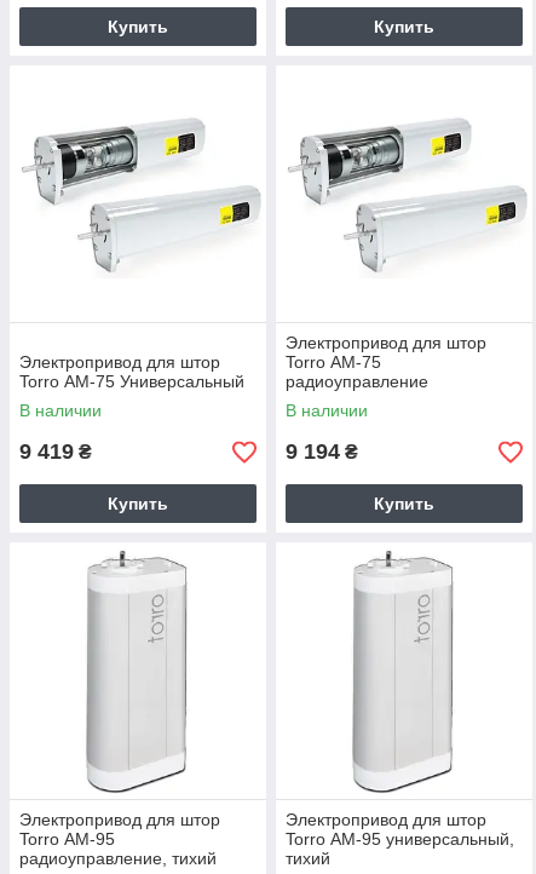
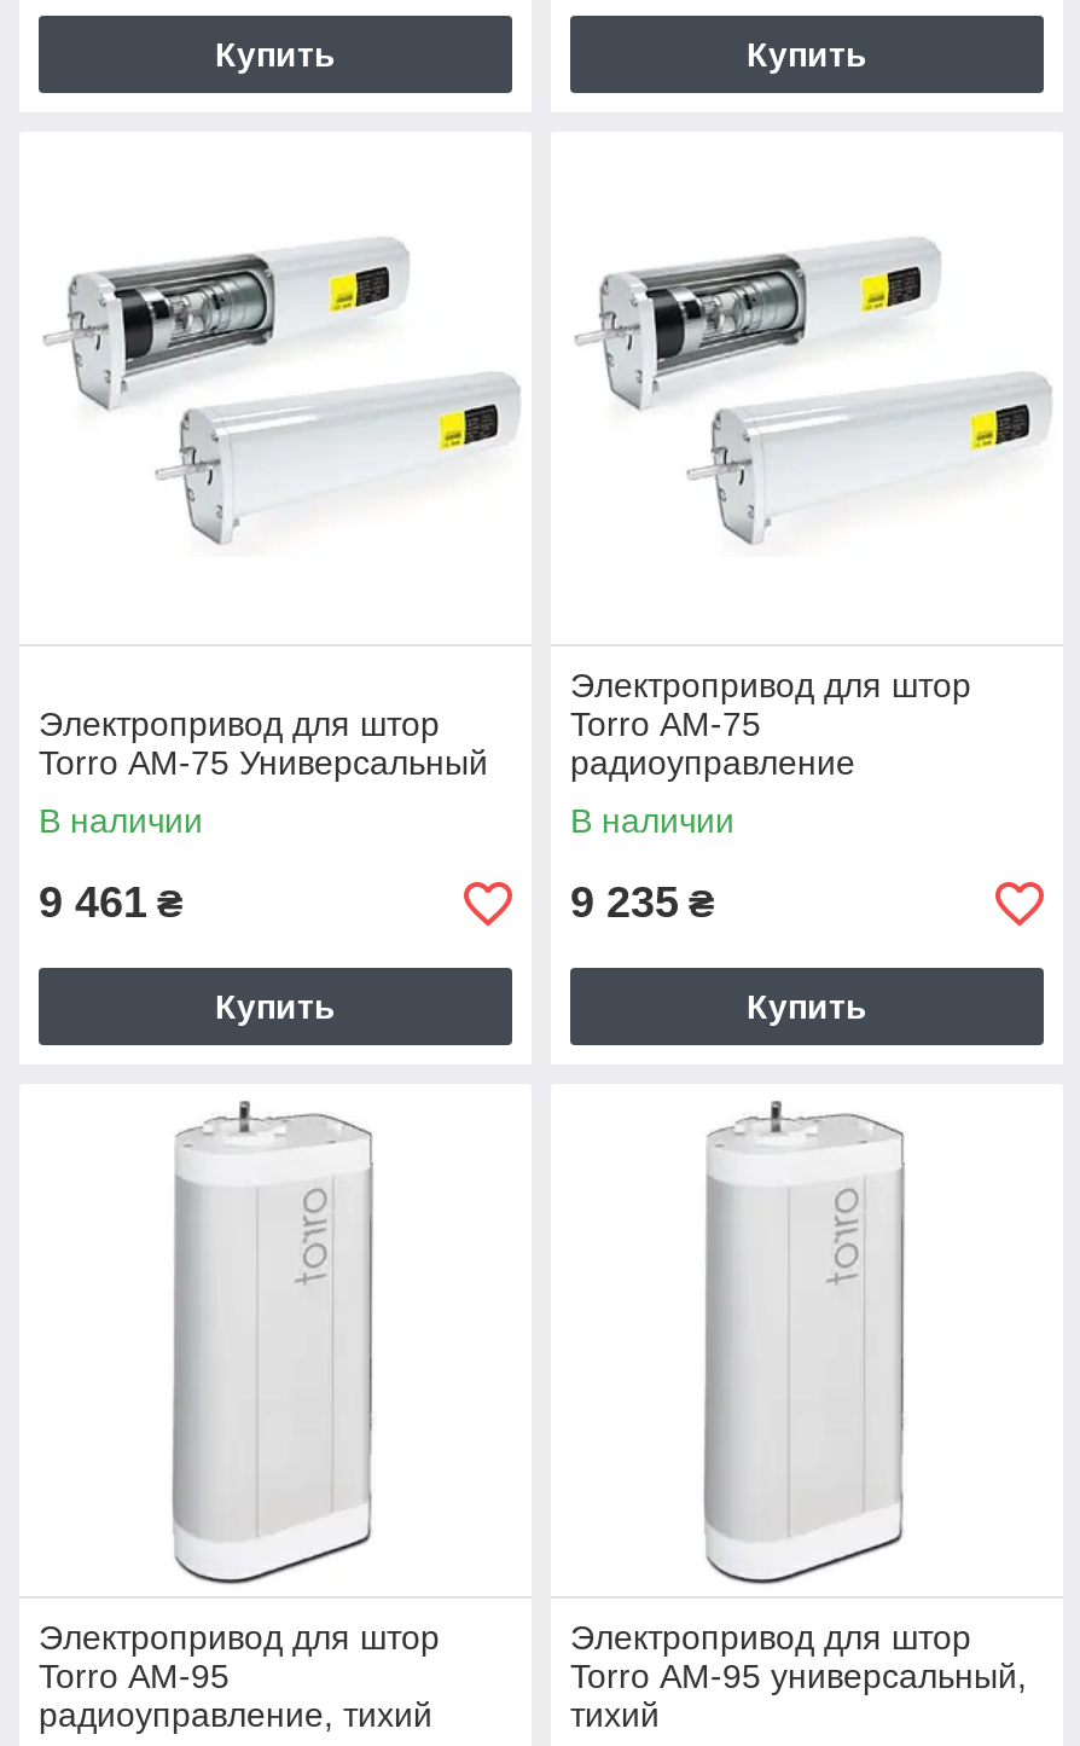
[19,439,92,464] 9 419 ₴ -> [39,878,184,927] 9 461 ₴
[286,439,358,464] 9 194 ₴ -> [570,878,715,927] 9 235 ₴

